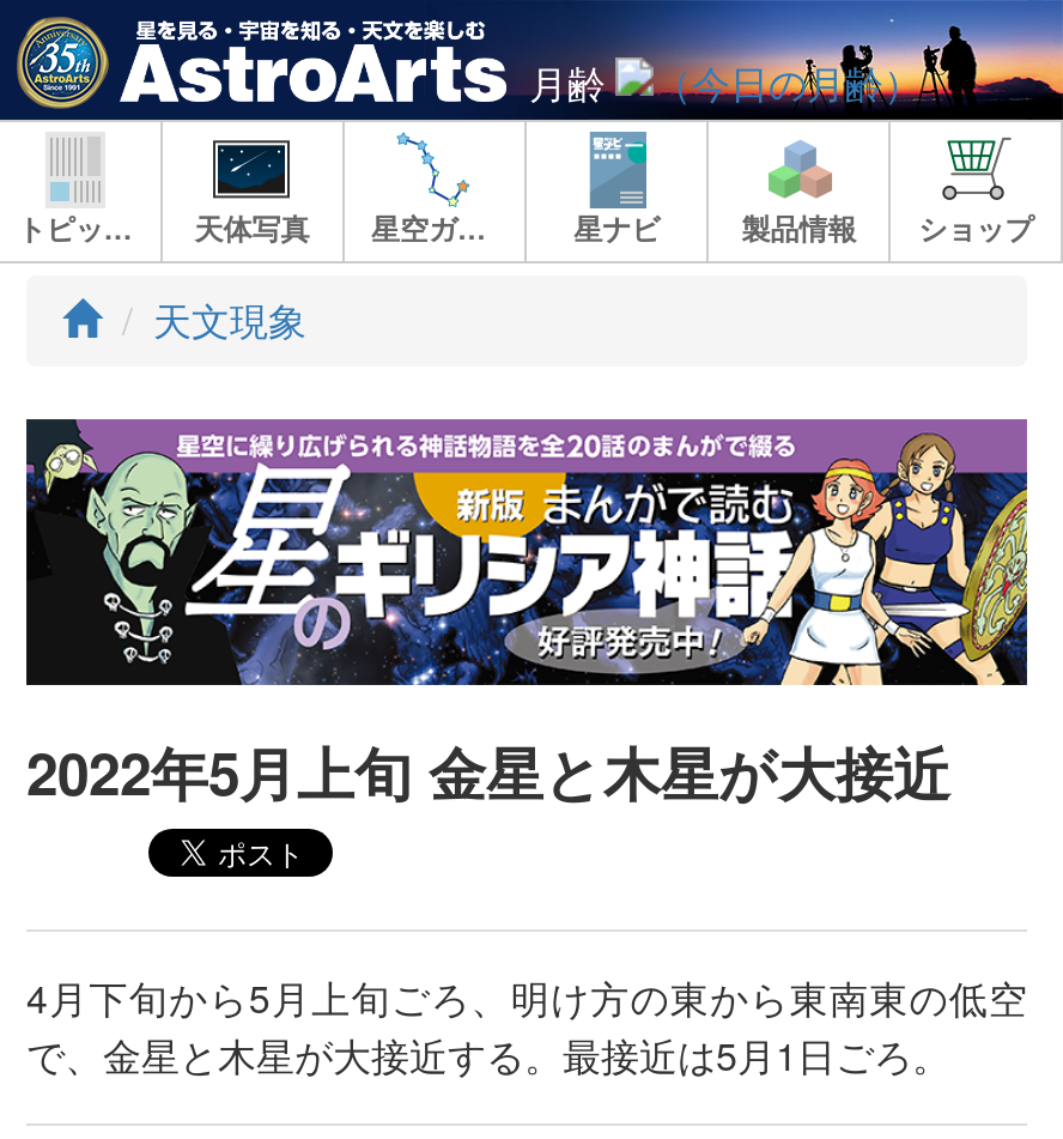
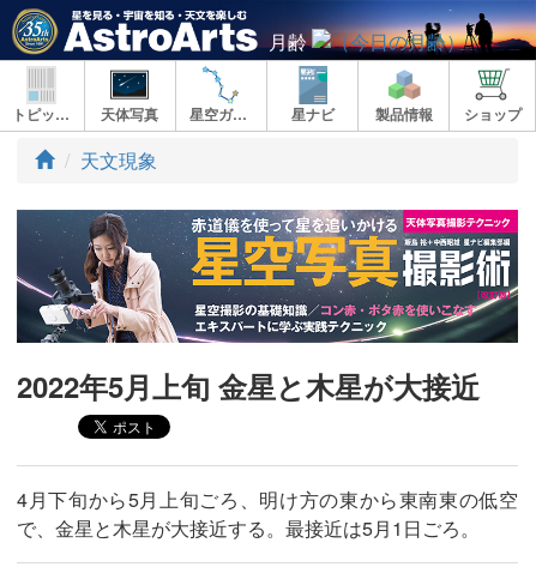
[26,419,1029,687] [image] -> [16,210,519,344] [image]

